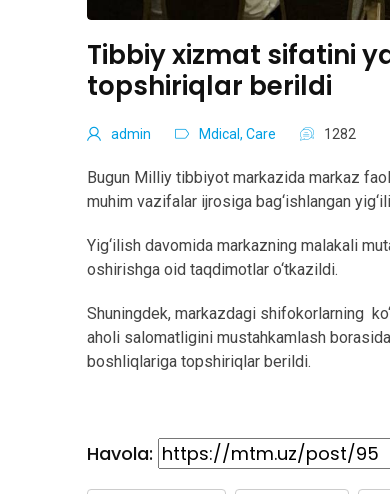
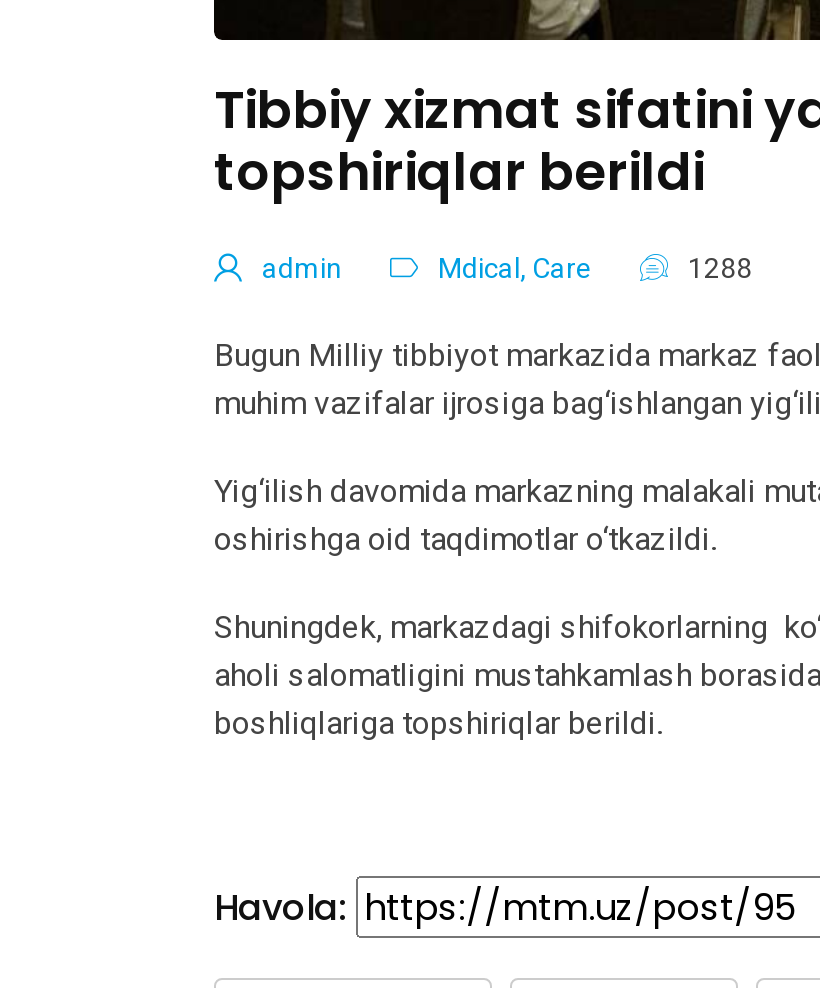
[324,126,356,142] 1282 -> [688,253,752,285] 1288

